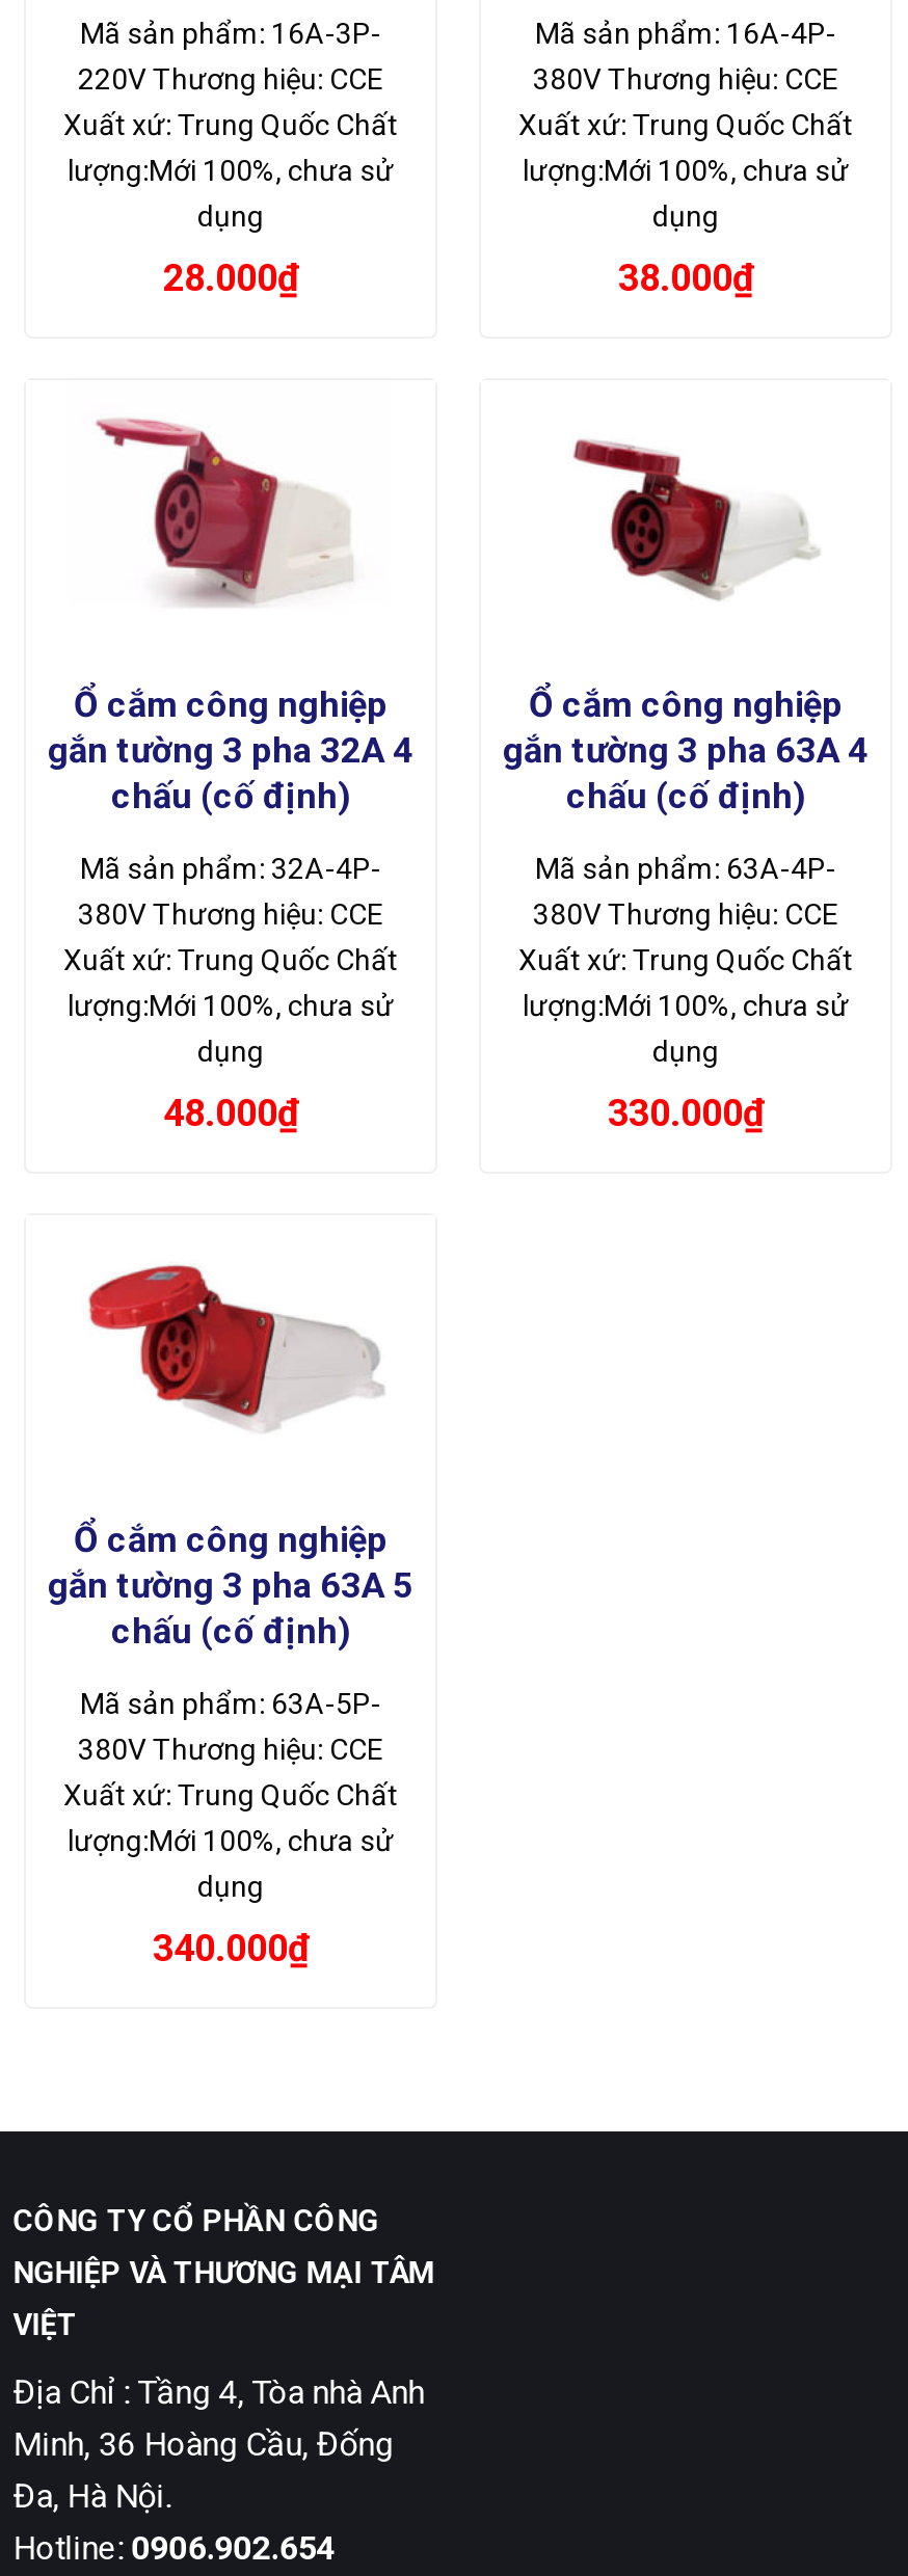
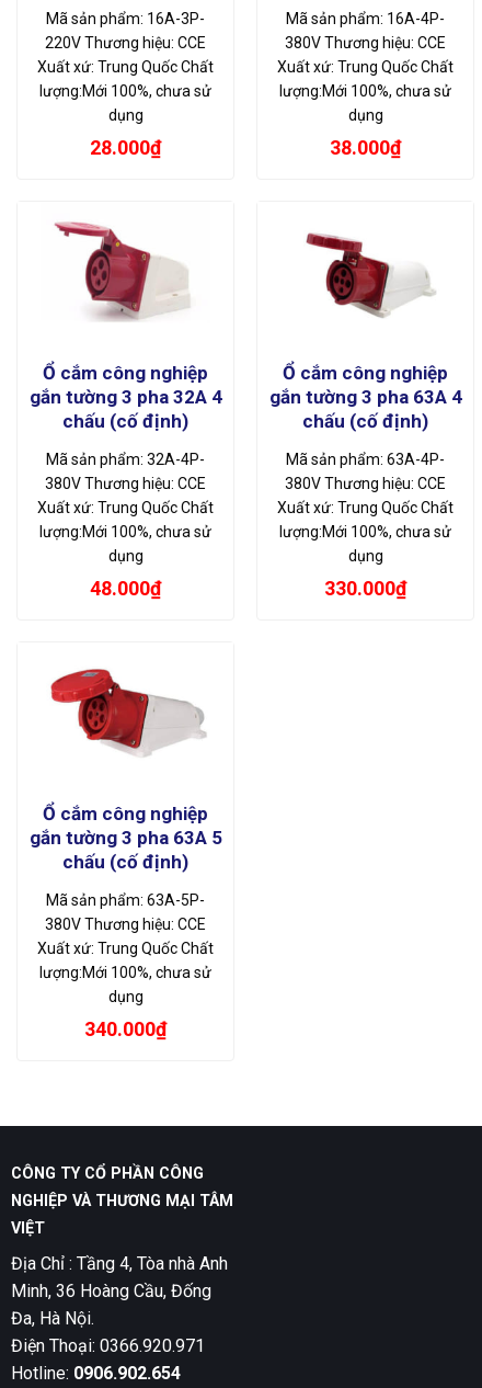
none -> [11,1336,205,1357] Điện Thoại: 0366.920.971

